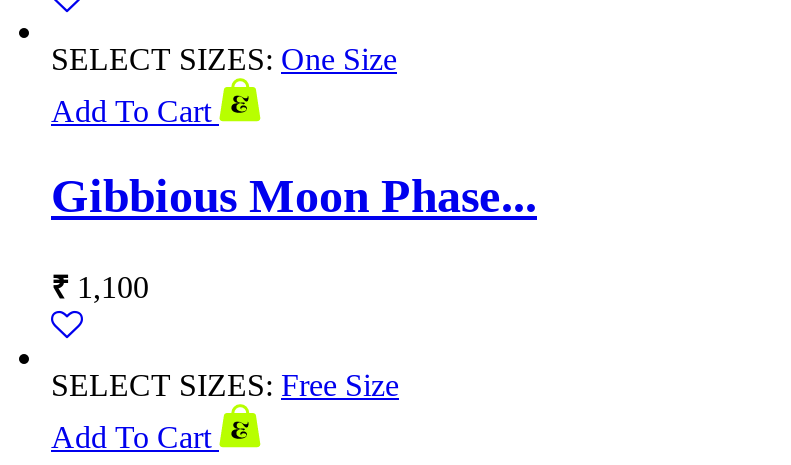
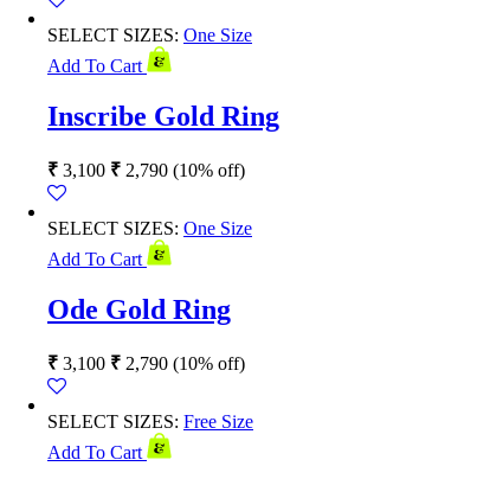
[51,170,537,304] Gibbious Moon Phase... | ₹1,100 -> [47,101,279,373] Inscribe Gold Ring | ₹3,100 ₹2,790 (10% off) | SELECT SIZES: One Size | Add To Cart | Ode Gold Ring | ₹3,100 ₹2,790 (10% off)

